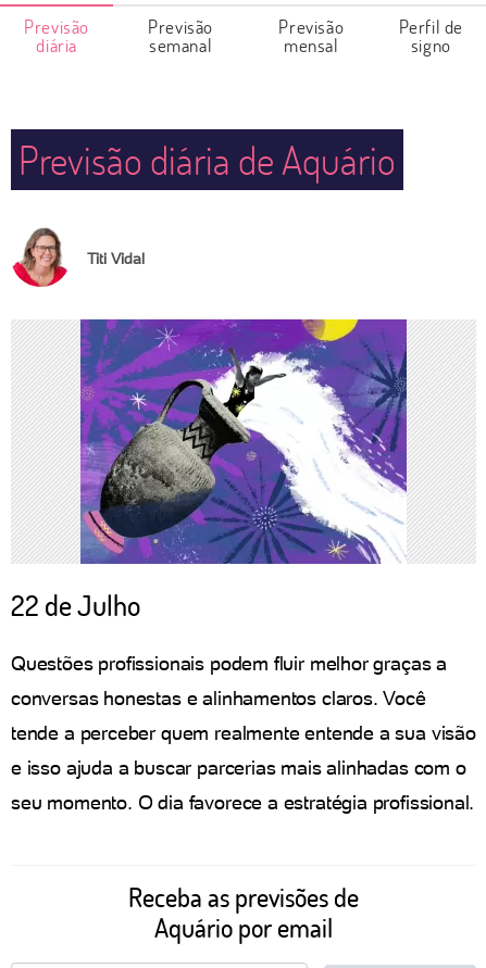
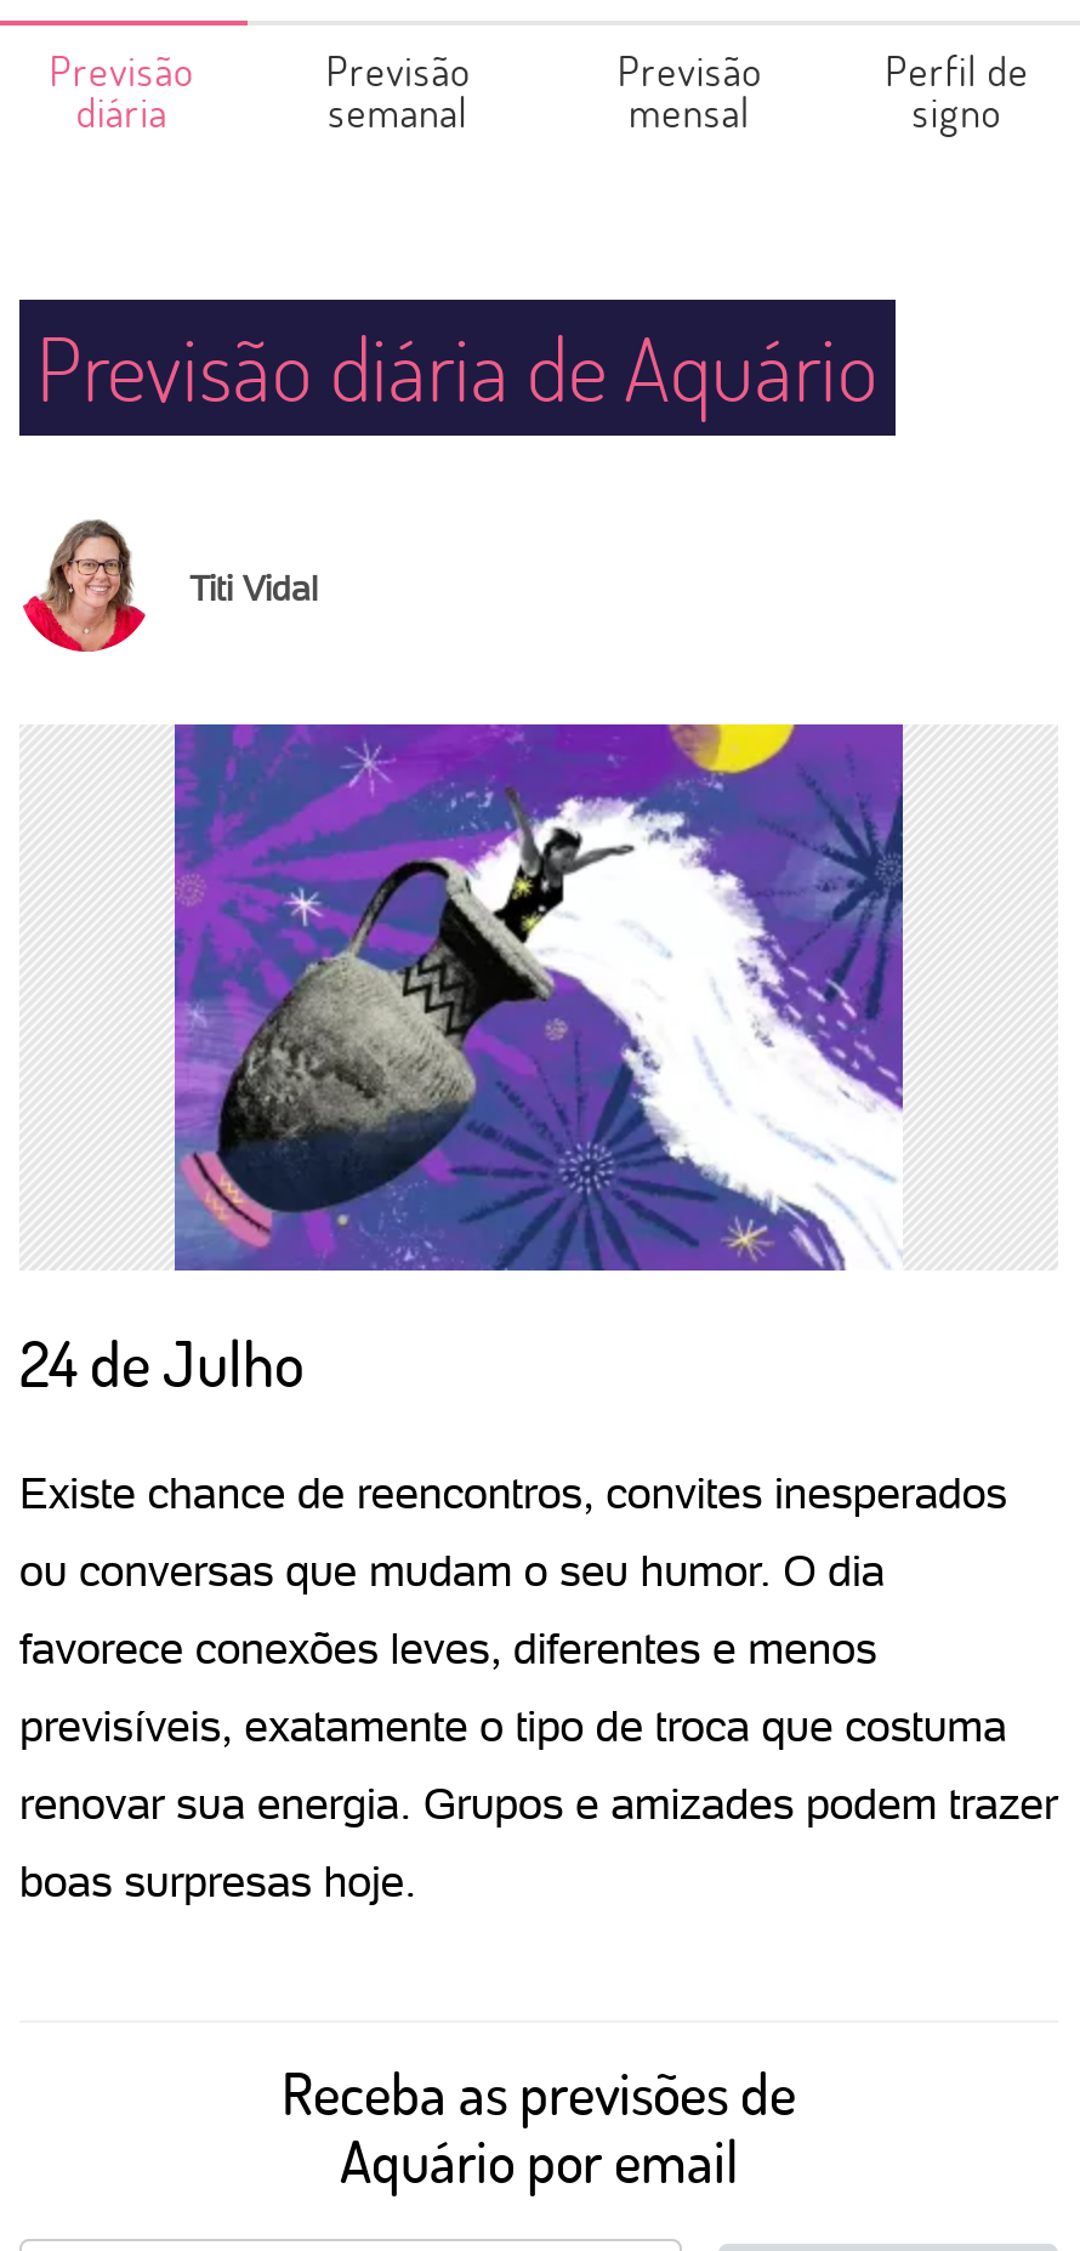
[11,587,476,814] 22 de Julho | Questões profissionais podem fluir melhor graças a | conversas honestas e alinhamentos claros. Você | tende a perceber quem realmente entende a sua visão | e isso ajuda a buscar parcerias mais alinhadas com o | seu momento. O dia favorece a estratégia profissional. -> [19,1321,1058,1906] 24 de Julho | Existe chance de reencontros, convites inesperados | ou conversas que mudam o seu humor. O dia | favorece conexões leves, diferentes e menos | previsíveis, exatamente o tipo de troca que costuma | renovar sua energia. Grupos e amizades podem trazer | boas surpresas hoje.

